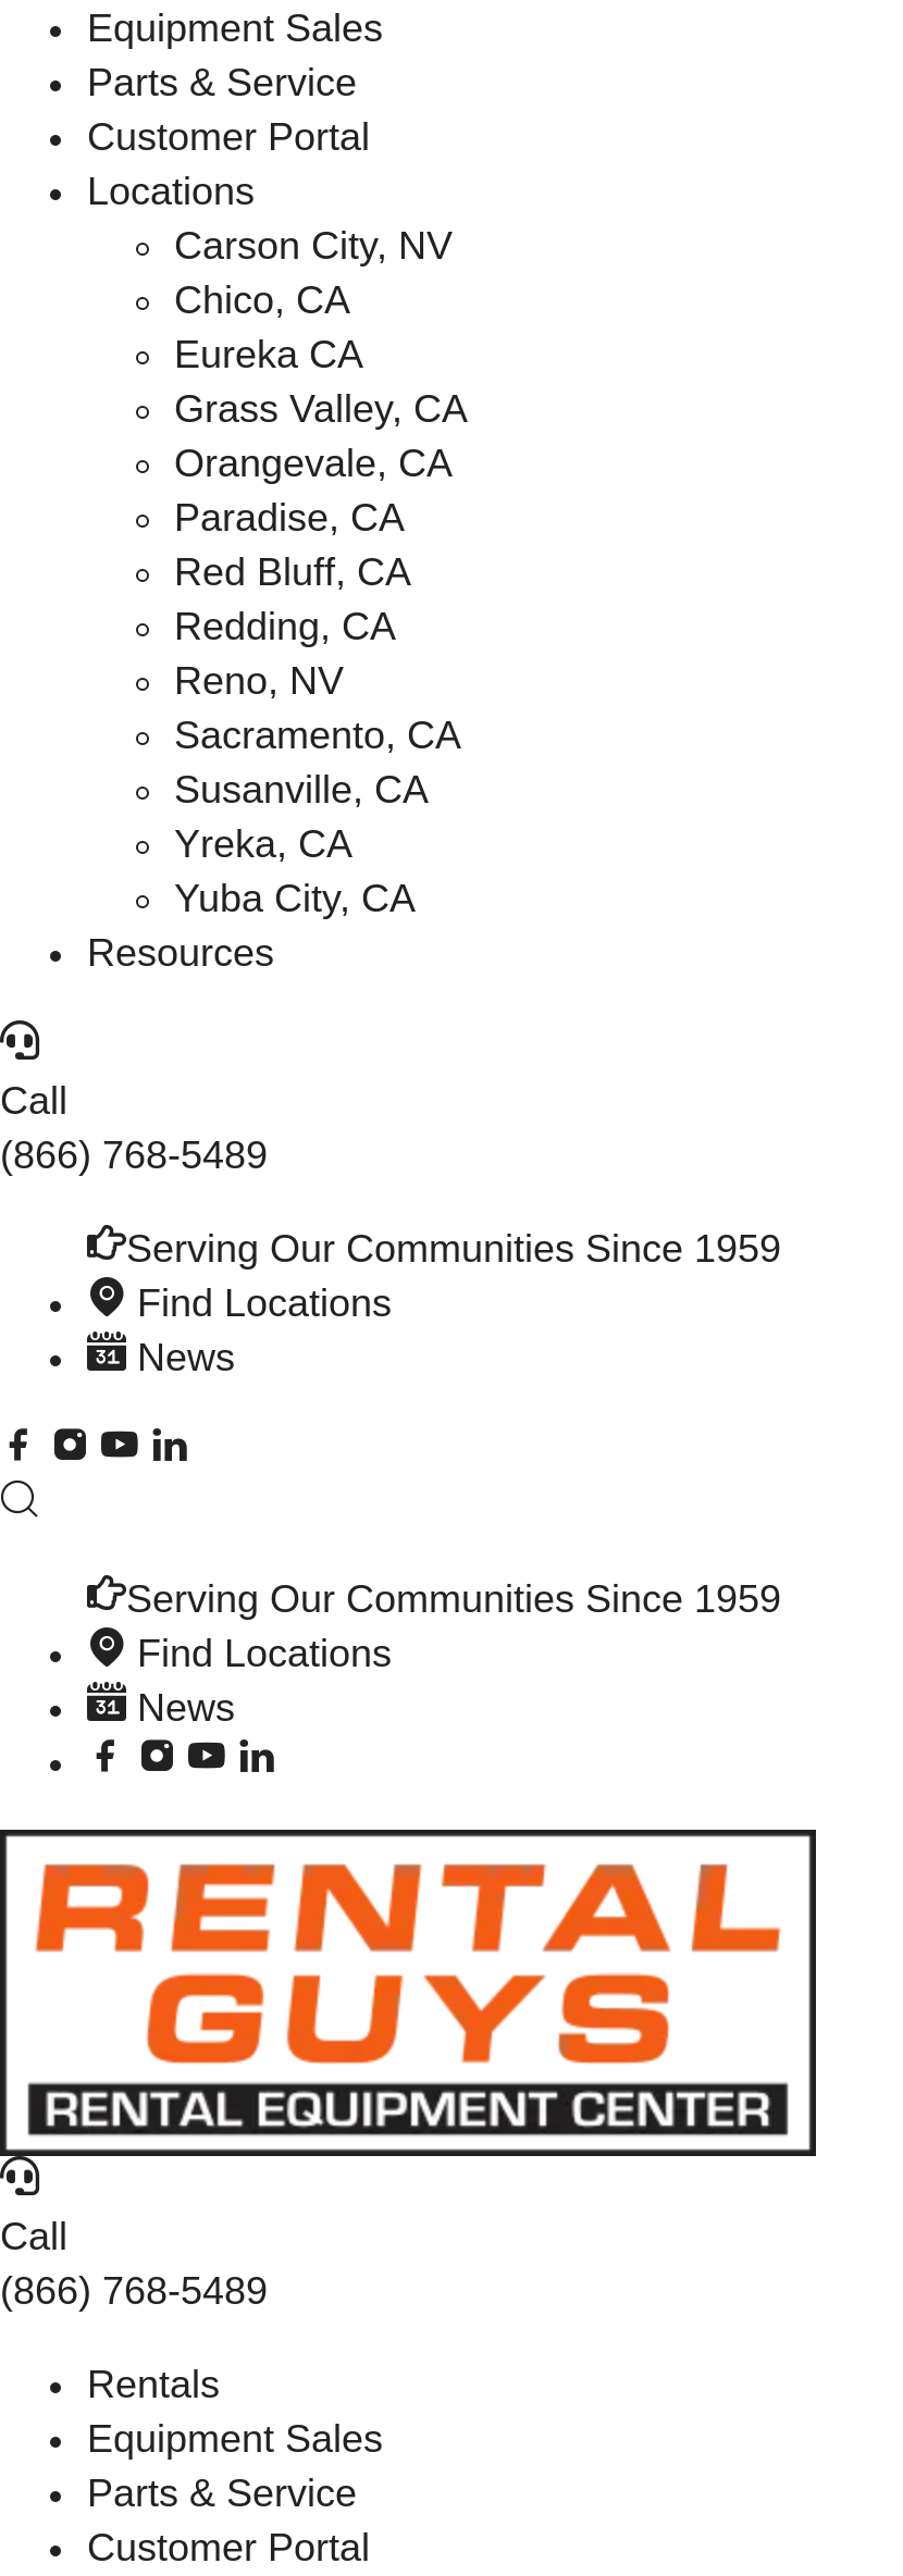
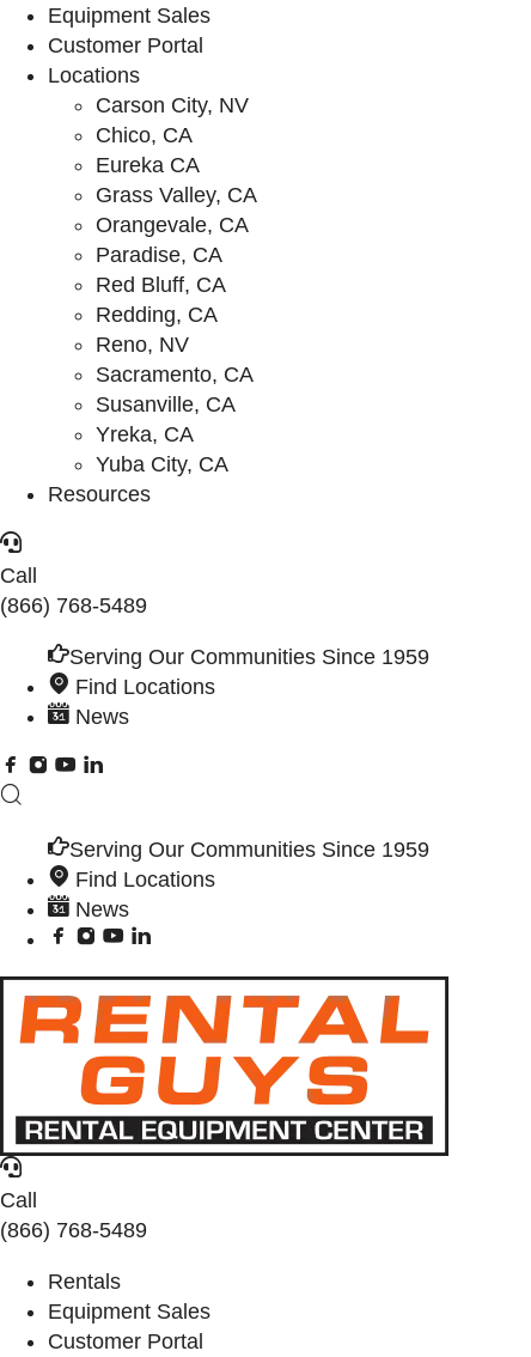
[87,61,357,104] Parts & Service -> none
[87,2472,357,2515] Parts & Service -> none

